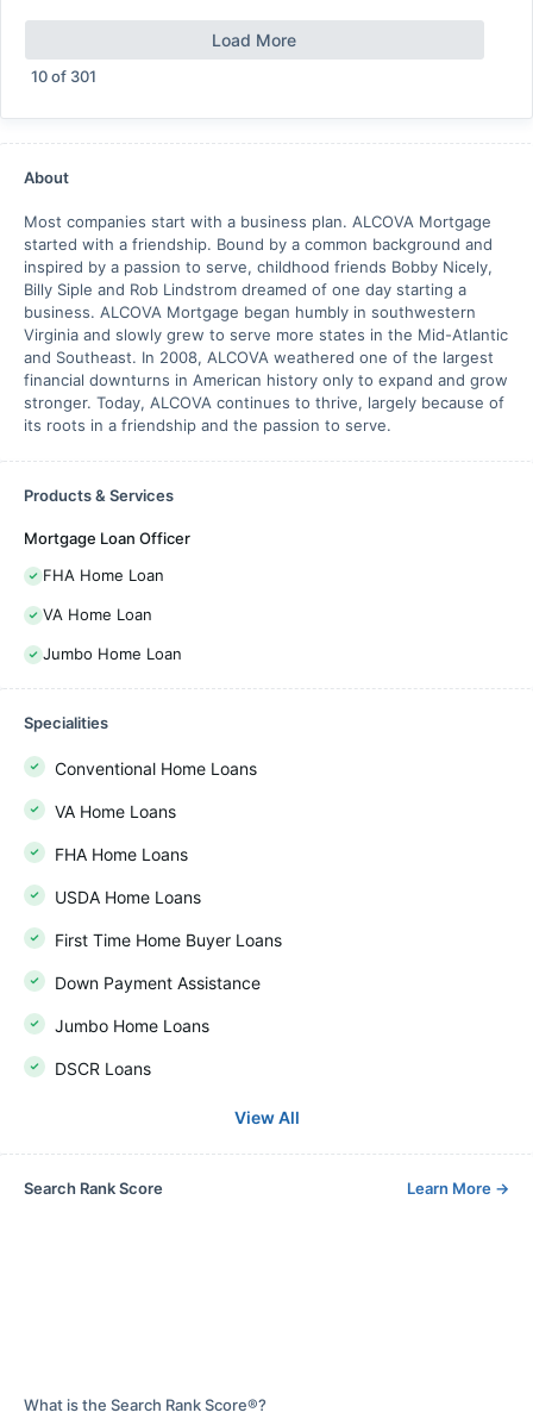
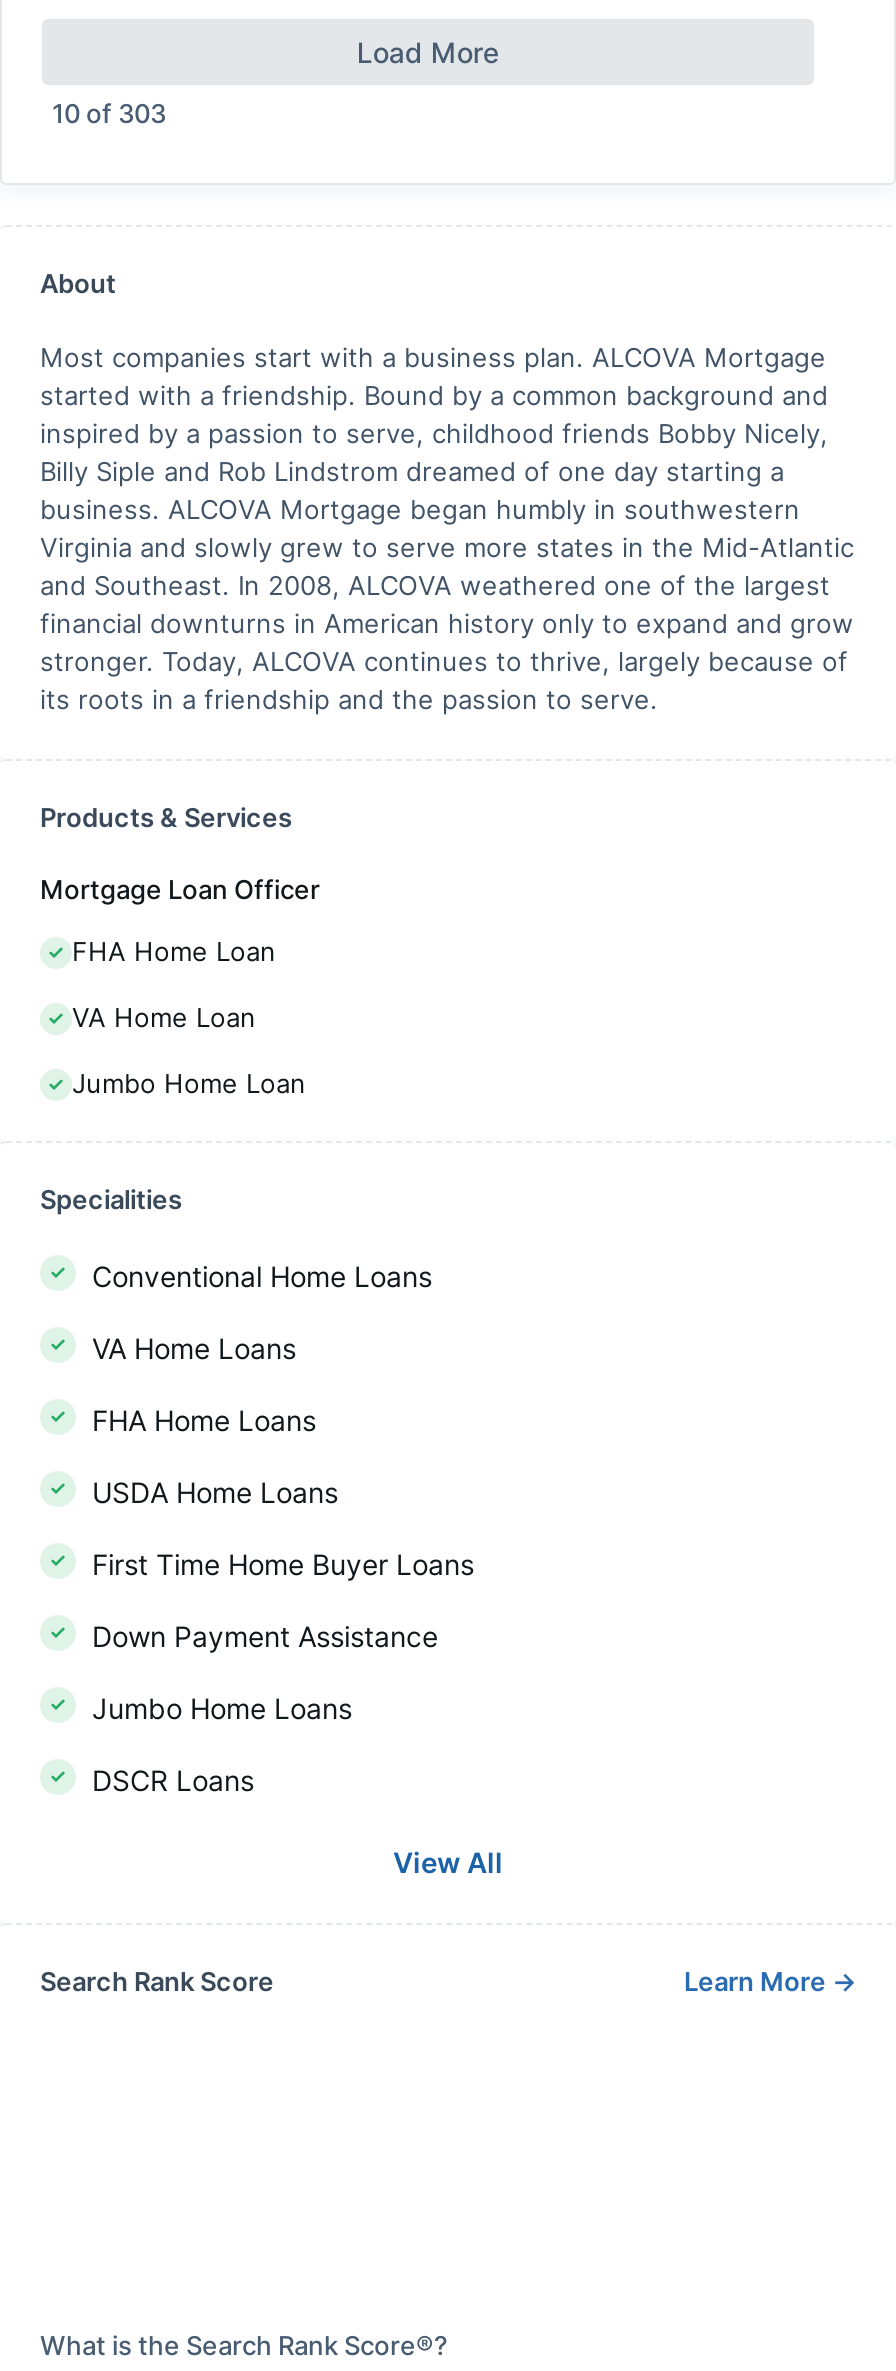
[31,67,96,86] 10 of 301 -> [52,97,166,129] 10 of 303

